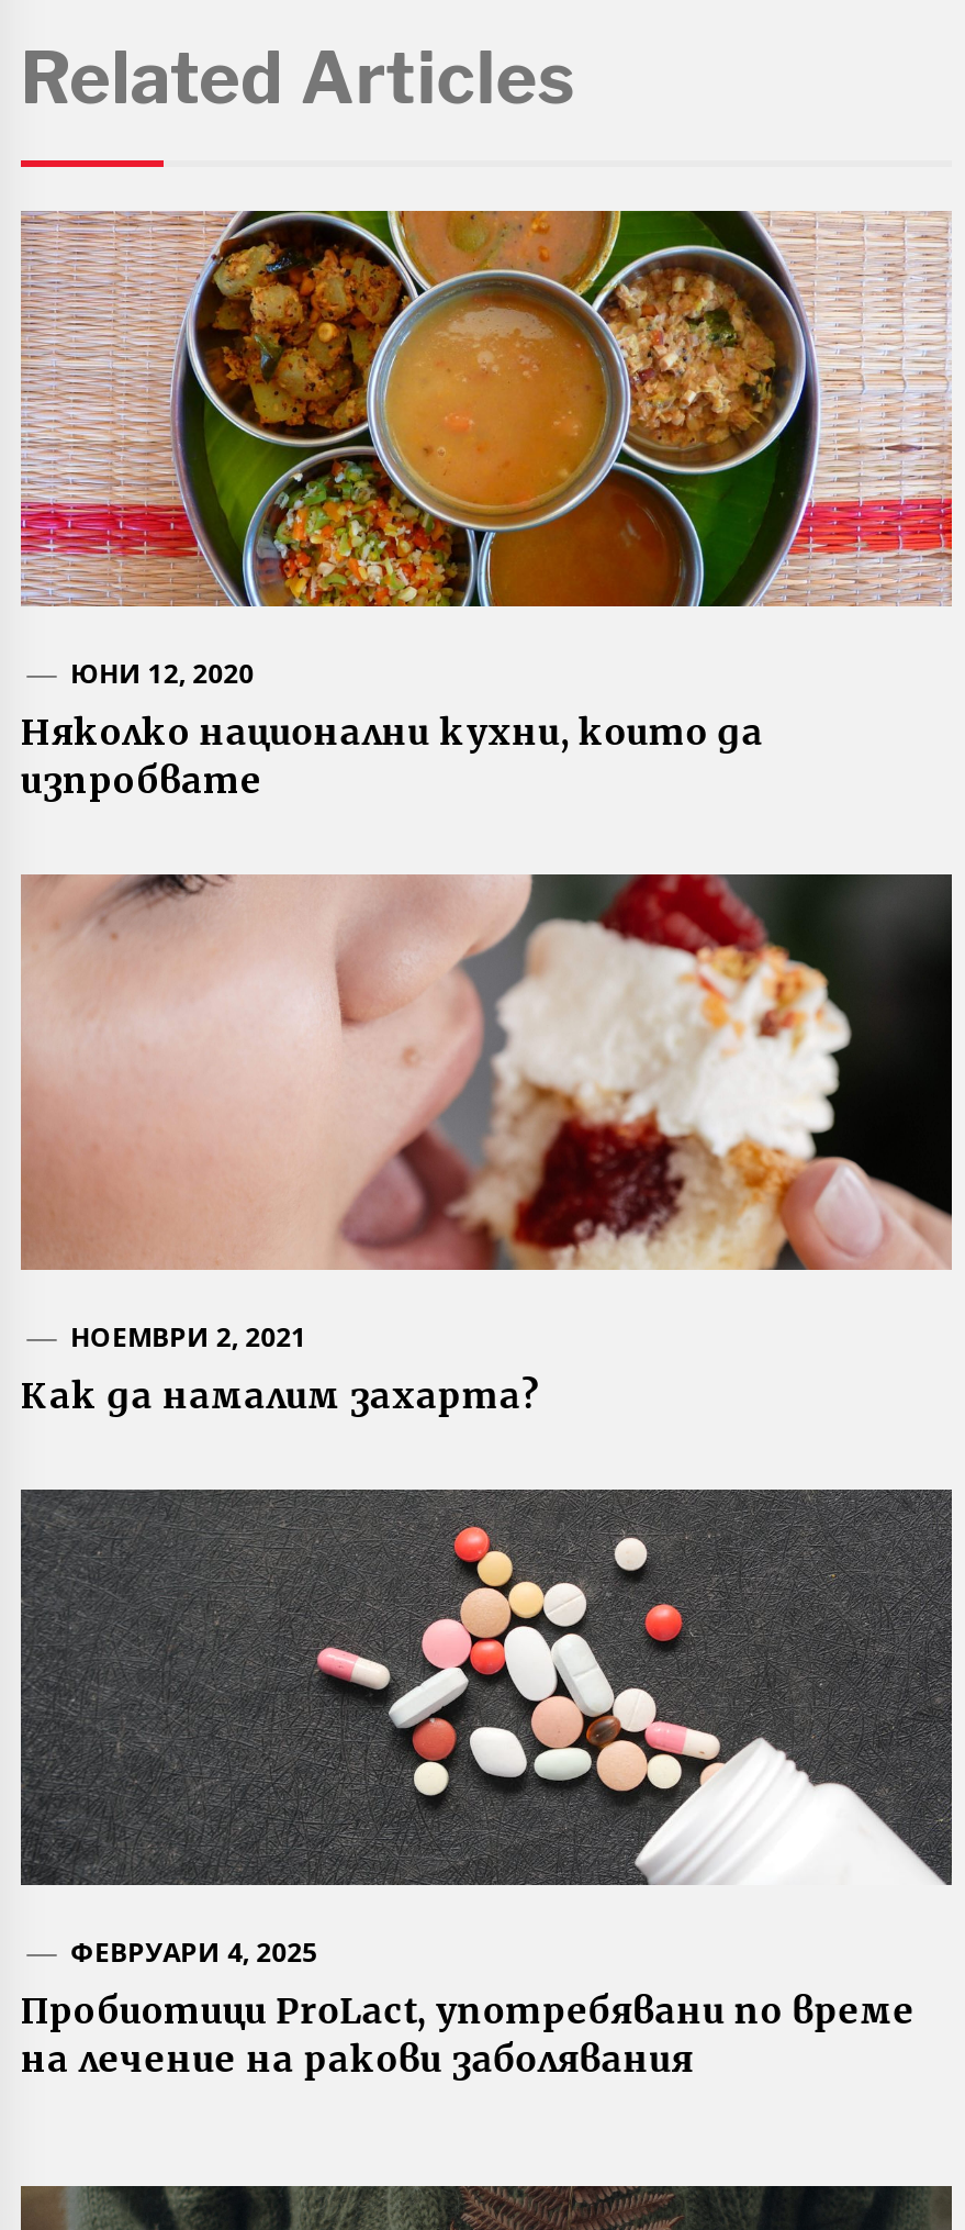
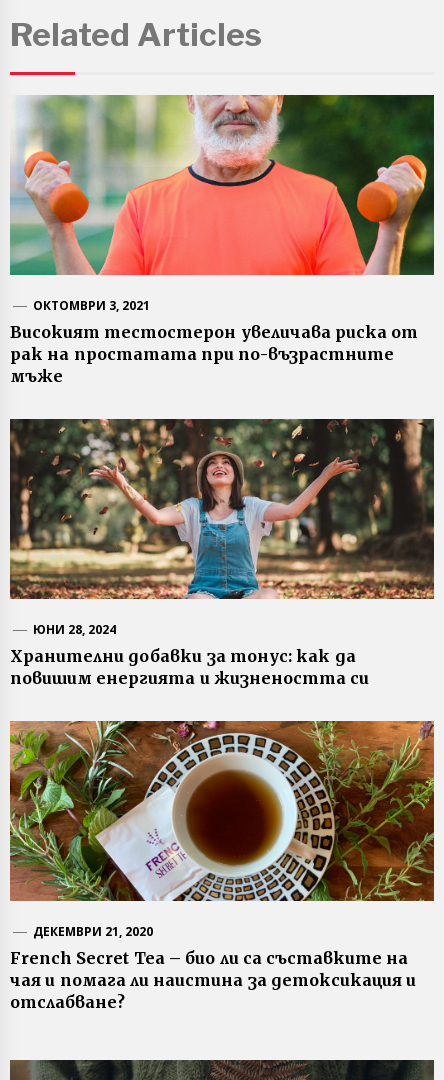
[19,209,954,802] [image] | ЮНИ 12, 2020 | Няколко национални кухни, които да | изпробвате -> [10,94,435,386] [image] | ОКТОМВРИ 3, 2021 | Високият тестостерон увеличава риска от | рак на простатата при по-възрастните | мъже
[21,872,954,1417] [image] | НОЕМВРИ 2, 2021 | Как да намалим захарта? -> [9,418,435,688] [image] | ЮНИ 28, 2024 | Хранителни добавки за тонус: как да | повишим енергията и жизнеността си
[19,1487,954,2081] [image] | ФЕВРУАРИ 4, 2025 | Пробиотици ProLact, употребявани по време | на лечение на ракови заболявания -> [9,720,435,1012] [image] | ДЕКЕМВРИ 21, 2020 | French Secret Tea – био ли са съставките на | чая и помага ли наистина за детоксикация и | отслабване?

